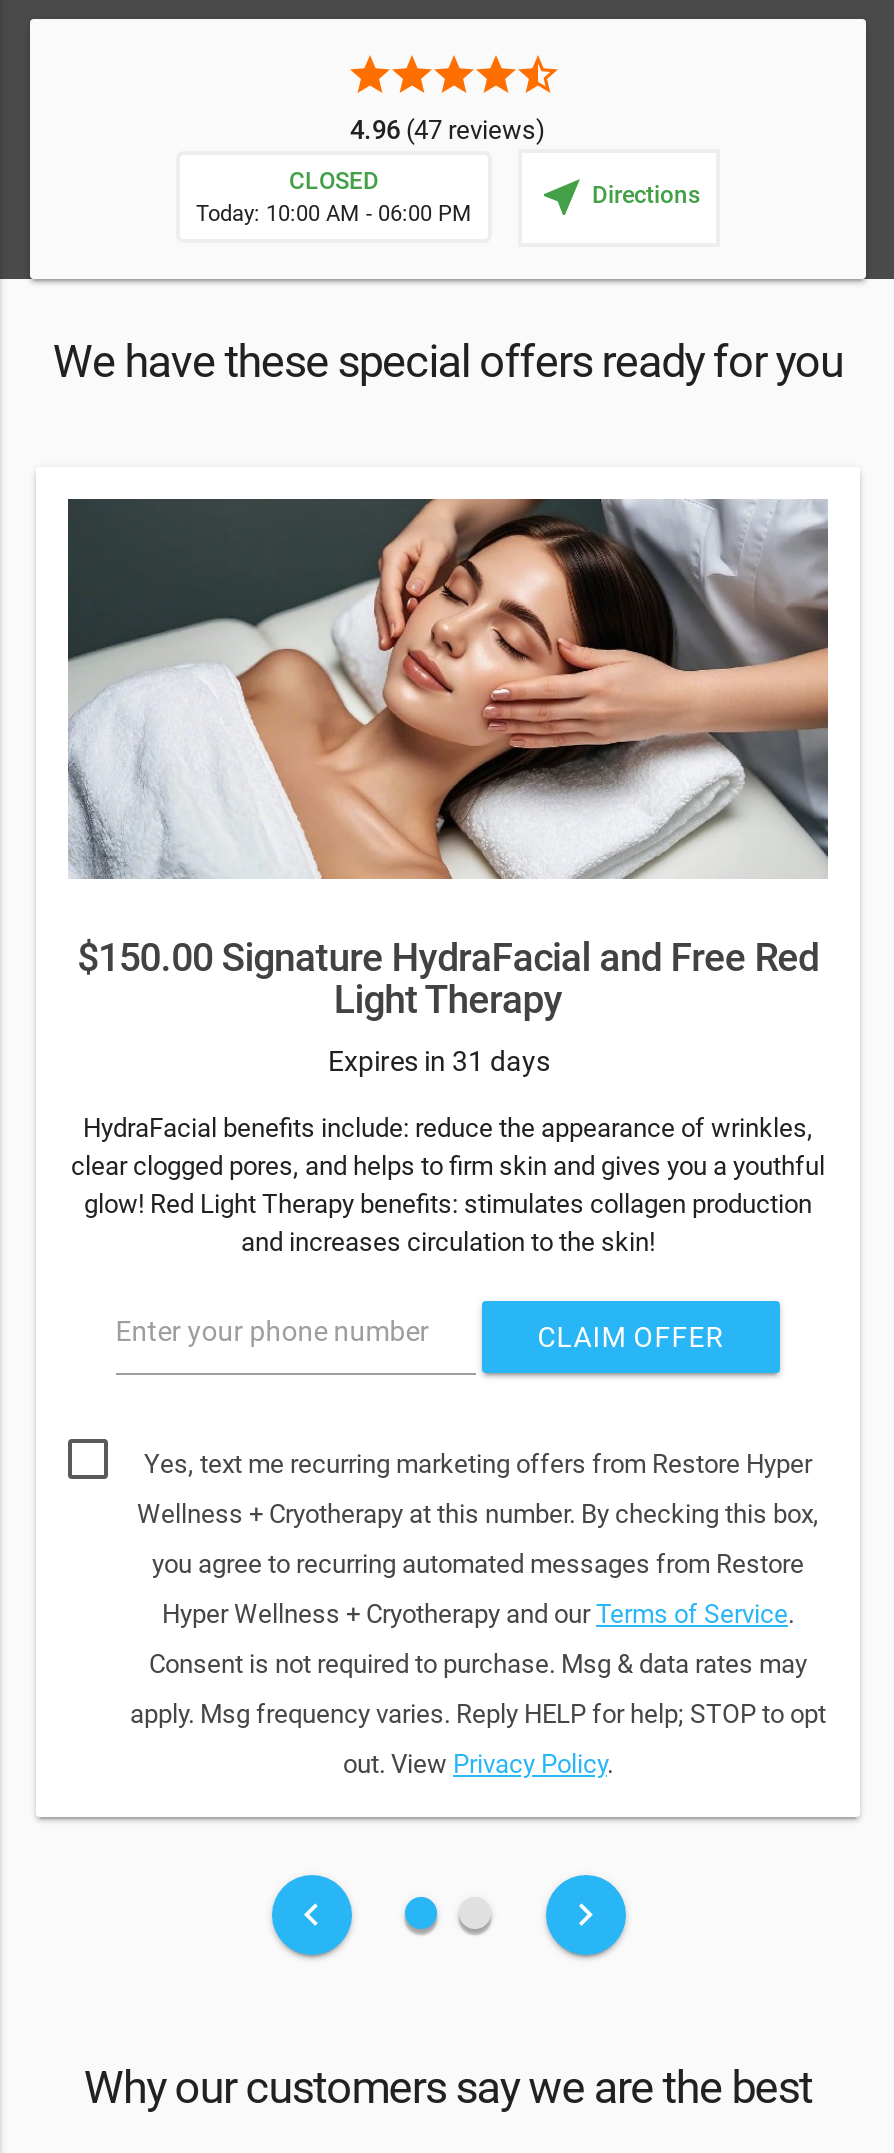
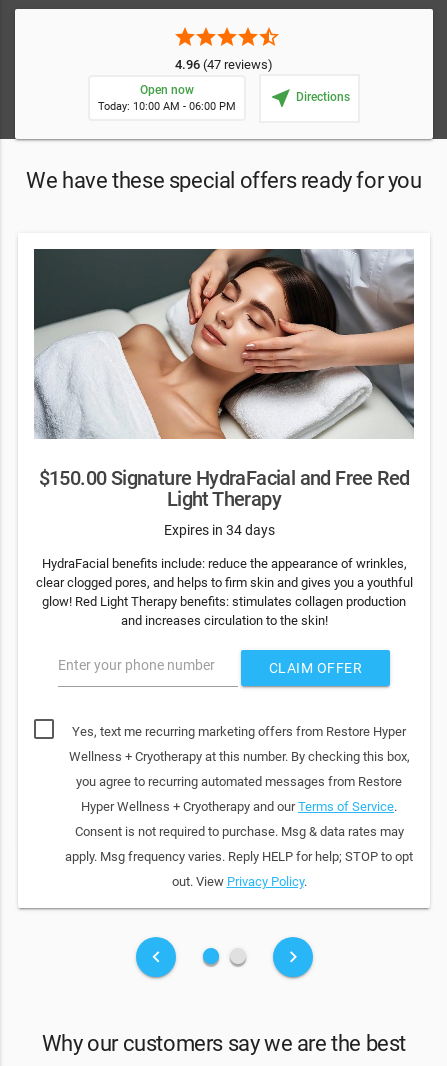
[289,168,379,196] CLOSED -> [140,83,194,97] Open now
[328,1045,550,1077] Expires in 31 days -> [164,522,275,538] Expires in 34 days

